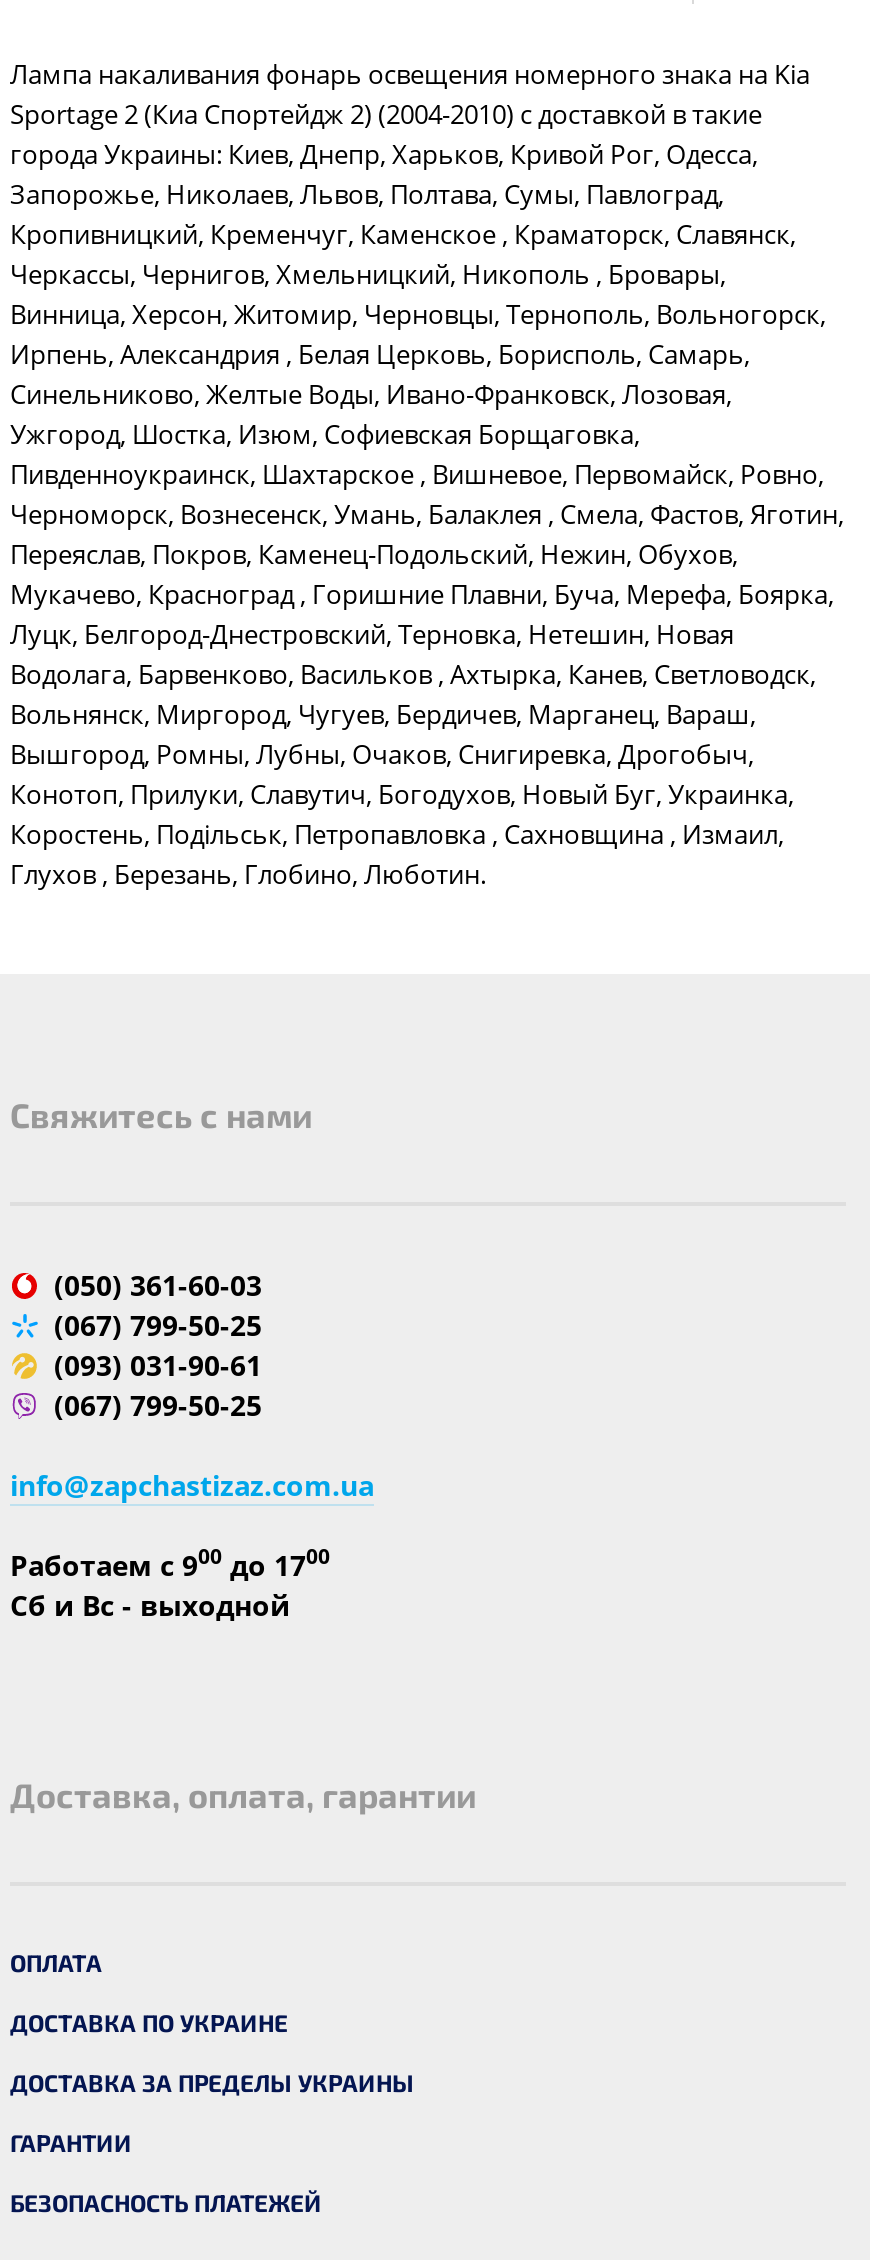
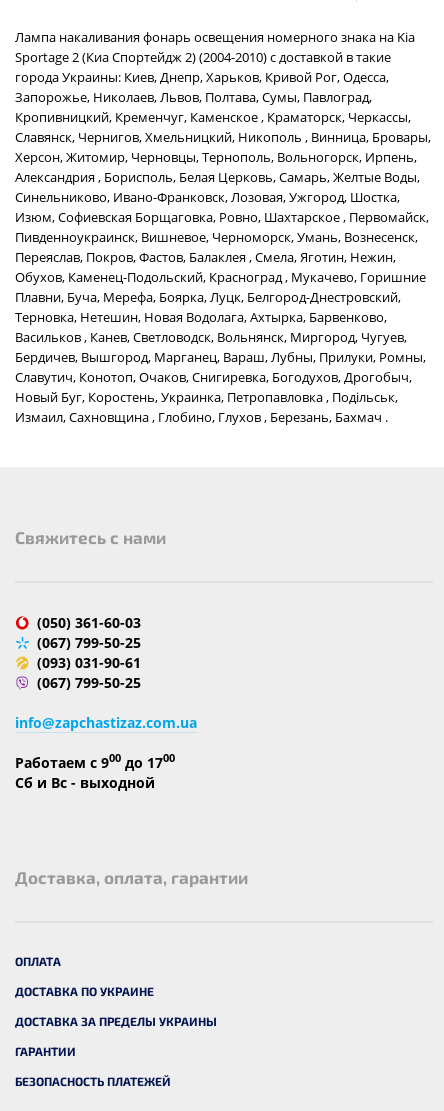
[10,215,844,891] Кропивницкий, Кременчуг, Каменское , Краматорск, Славянск, | Черкассы, Чернигов, Хмельницкий, Никополь , Бровары, | Винница, Херсон, Житомир, Черновцы, Тернополь, Вольногорск, | Ирпень, Александрия , Белая Церковь, Борисполь, Самарь, | Синельниково, Желтые Воды, Ивано-Франковск, Лозовая, | Ужгород, Шостка, Изюм, Софиевская Борщаговка, | Пивденноукраинск, Шахтарское , Вишневое, Первомайск, Ровно, | Черноморск, Вознесенск, Умань, Балаклея , Смела, Фастов, Яготин, | Переяслав, Покров, Каменец-Подольский, Нежин, Обухов, | Мукачево, Красноград , Горишние Плавни, Буча, Мерефа, Боярка, | Луцк, Белгород-Днестровский, Терновка, Нетешин, Новая | Водолага, Барвенково, Васильков , Ахтырка, Канев, Светловодск, | Вольнянск, Миргород, Чугуев, Бердичев, Марганец, Вараш, | Вышгород, Ромны, Лубны, Очаков, Снигиревка, Дрогобыч, | Конотоп, Прилуки, Славутич, Богодухов, Новый Буг, Украинка, | Коростень, Подільськ, Петропавловка , Сахновщина , Измаил, | Глухов , Березань, Глобино, Люботин. -> [15,107,431,425] Кропивницкий, Кременчуг, Каменское , Краматорск, Черкассы, | Славянск, Чернигов, Хмельницкий, Никополь , Винница, Бровары, | Херсон, Житомир, Черновцы, Тернополь, Вольногорск, Ирпень, | Александрия , Борисполь, Белая Церковь, Самарь, Желтые Воды, | Синельниково, Ивано-Франковск, Лозовая, Ужгород, Шостка, | Изюм, Софиевская Борщаговка, Ровно, Шахтарское , Первомайск, | Пивденноукраинск, Вишневое, Черноморск, Умань, Вознесенск, | Переяслав, Покров, Фастов, Балаклея , Смела, Яготин, Нежин, | Обухов, Каменец-Подольский, Красноград , Мукачево, Горишние | Плавни, Буча, Мерефа, Боярка, Луцк, Белгород-Днестровский, | Терновка, Нетешин, Новая Водолага, Ахтырка, Барвенково, | Васильков , Канев, Светловодск, Вольнянск, Миргород, Чугуев, | Бердичев, Вышгород, Марганец, Вараш, Лубны, Прилуки, Ромны, | Славутич, Конотоп, Очаков, Снигиревка, Богодухов, Дрогобыч, | Новый Буг, Коростень, Украинка, Петропавловка , Подільськ, | Измаил, Сахновщина , Глобино, Глухов , Березань, Бахмач .

